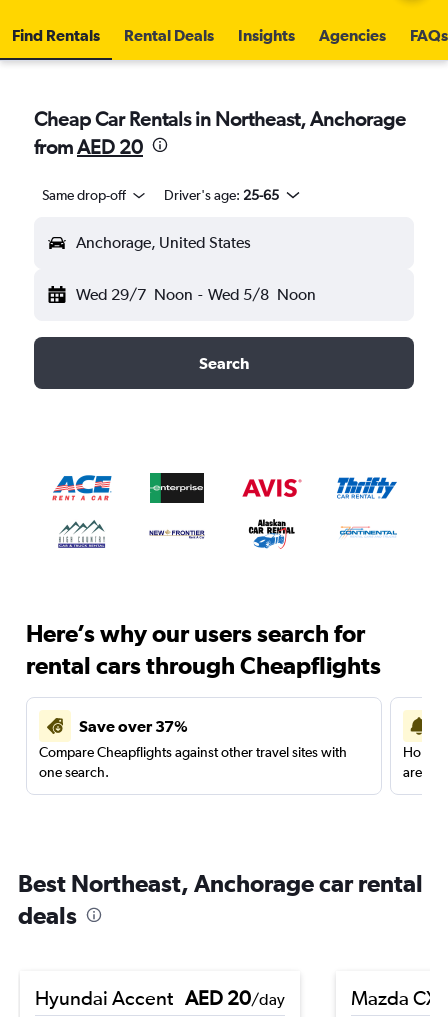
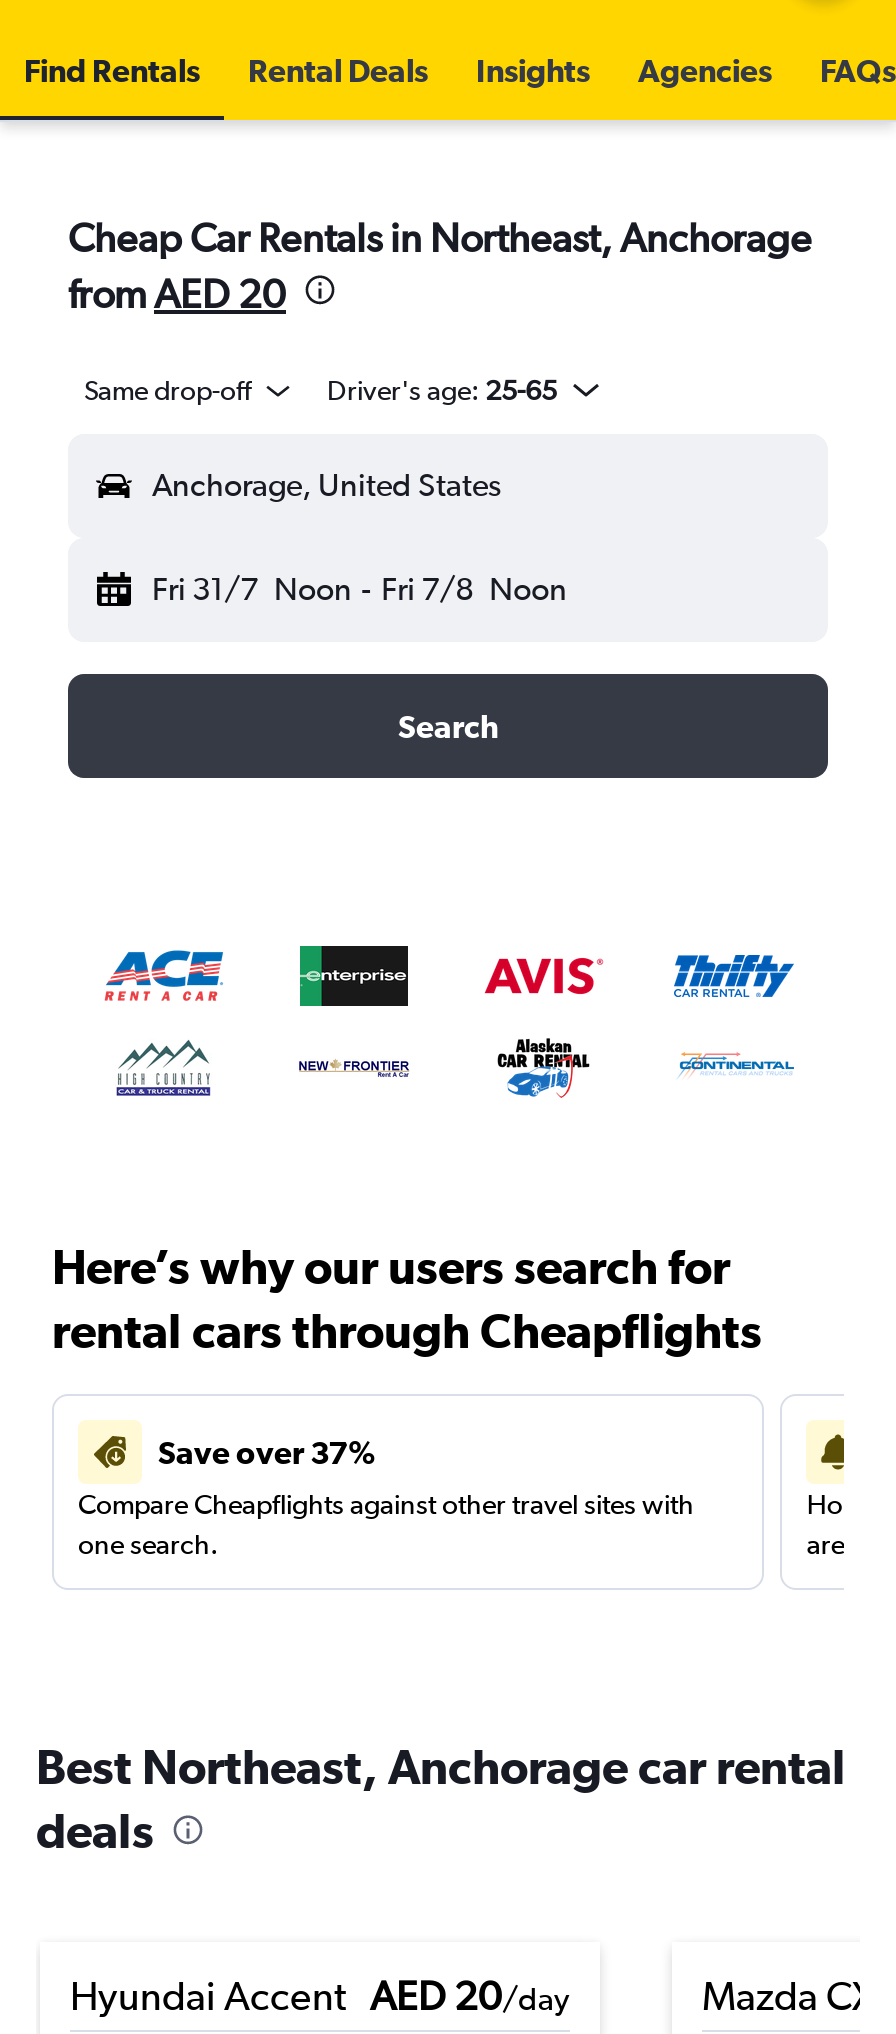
[76,285,316,304] Wed 29/7 Noon - Wed 5/8 Noon -> [152,570,567,608] Fri 31/7 Noon - Fri 7/8 Noon

